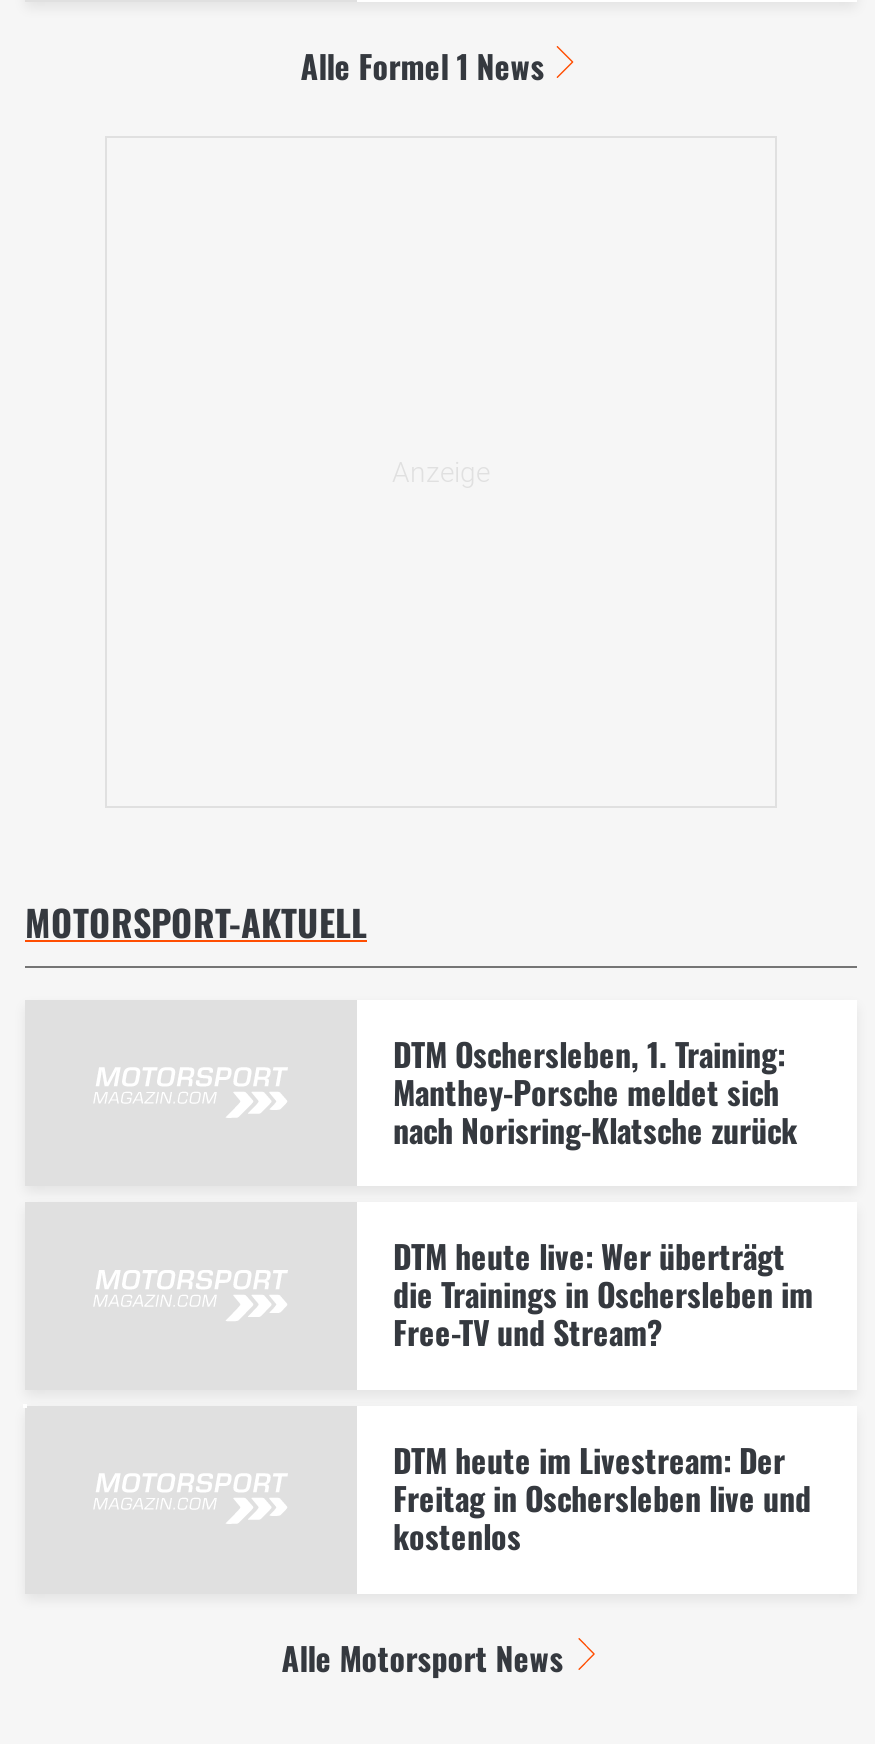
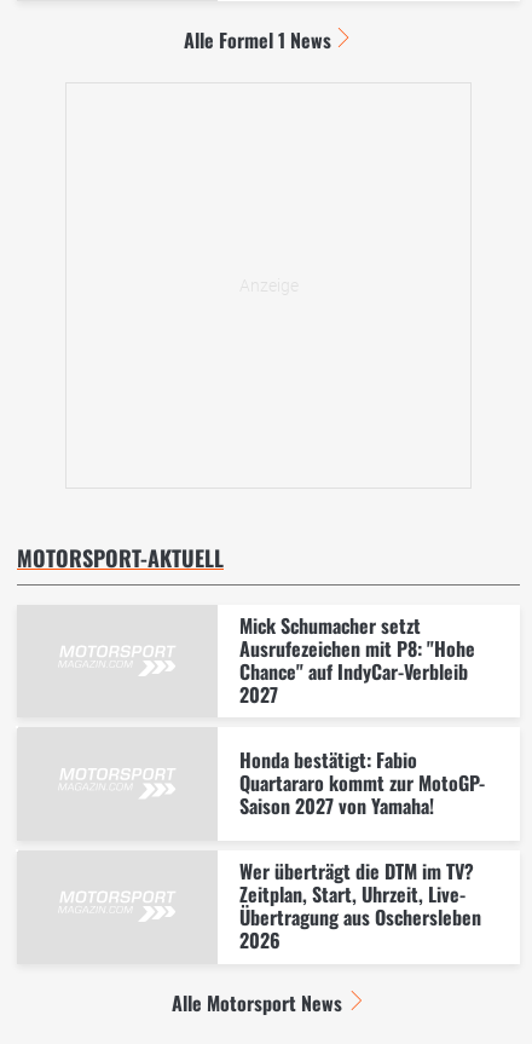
[393,1029,797,1153] DTM Oschersleben, 1. Training: | Manthey-Porsche meldet sich | nach Norisring-Klatsche zurück -> [239,611,475,709] Mick Schumacher setzt | Ausrufezeichen mit P8: "Hohe | Chance" auf IndyCar-Verbleib | 2027
[393,1232,813,1356] DTM heute live: Wer überträgt | die Trainings in Oschersleben im | Free-TV und Stream? -> [239,745,485,820] Honda bestätigt: Fabio | Quartararo kommt zur MotoGP- | Saison 2027 von Yamaha!
[393,1435,811,1559] DTM heute im Livestream: Der | Freitag in Oschersleben live und | kostenlos -> [239,857,481,955] Wer überträgt die DTM im TV? | Zeitplan, Start, Uhrzeit, Live- | Übertragung aus Oschersleben | 2026

